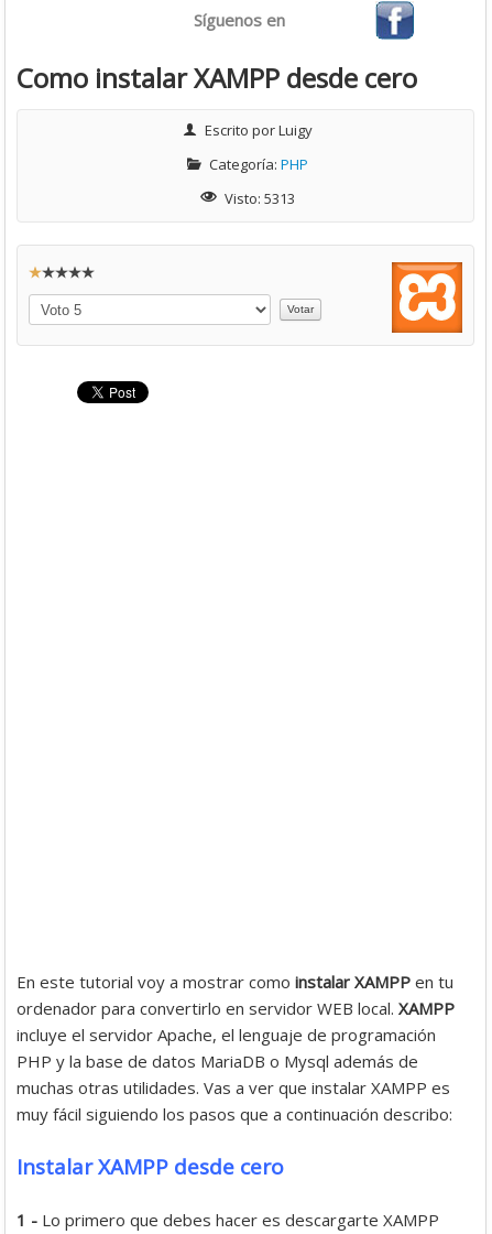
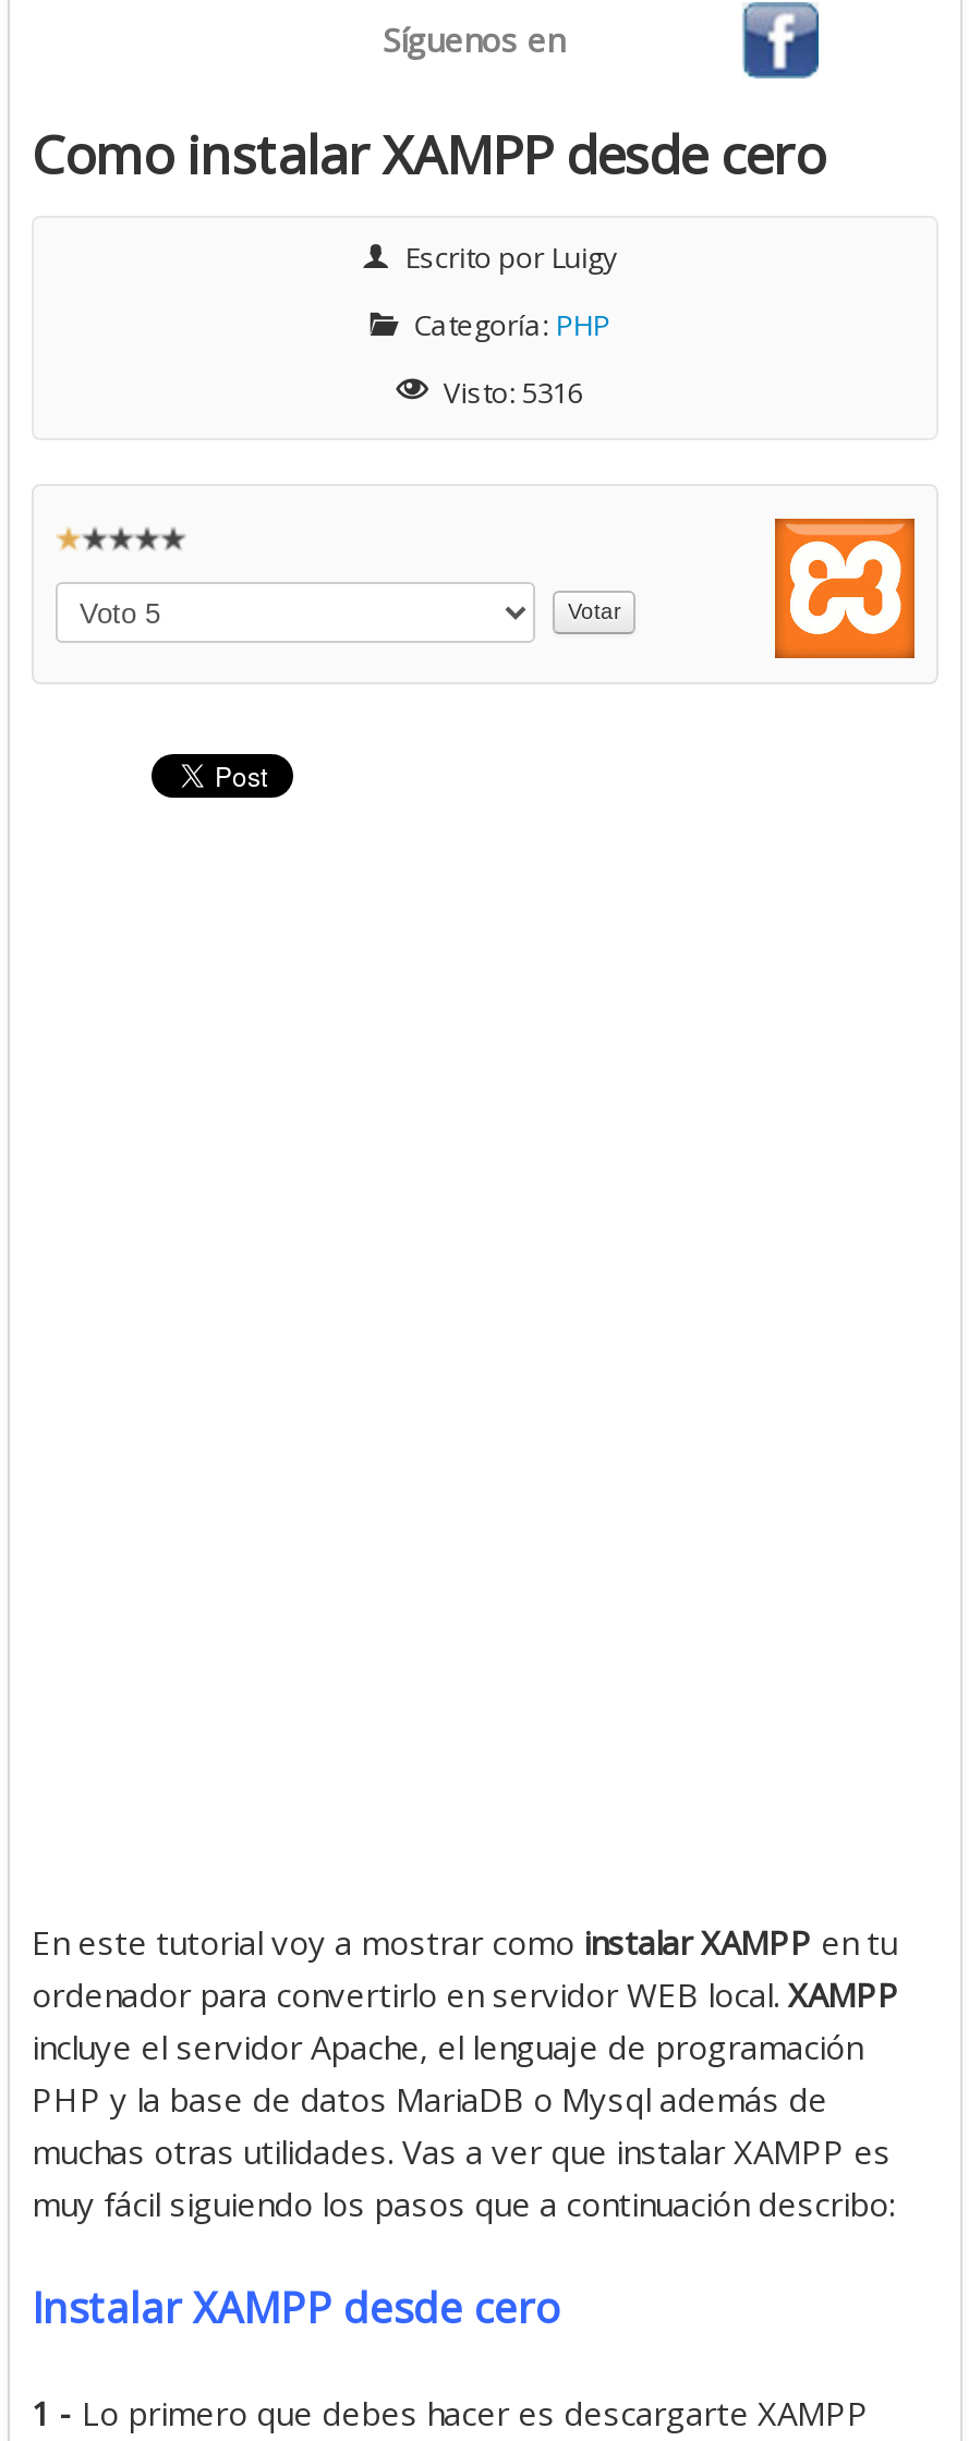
[224,188,295,208] Visto: 5313 -> [443,373,583,412] Visto: 5316

